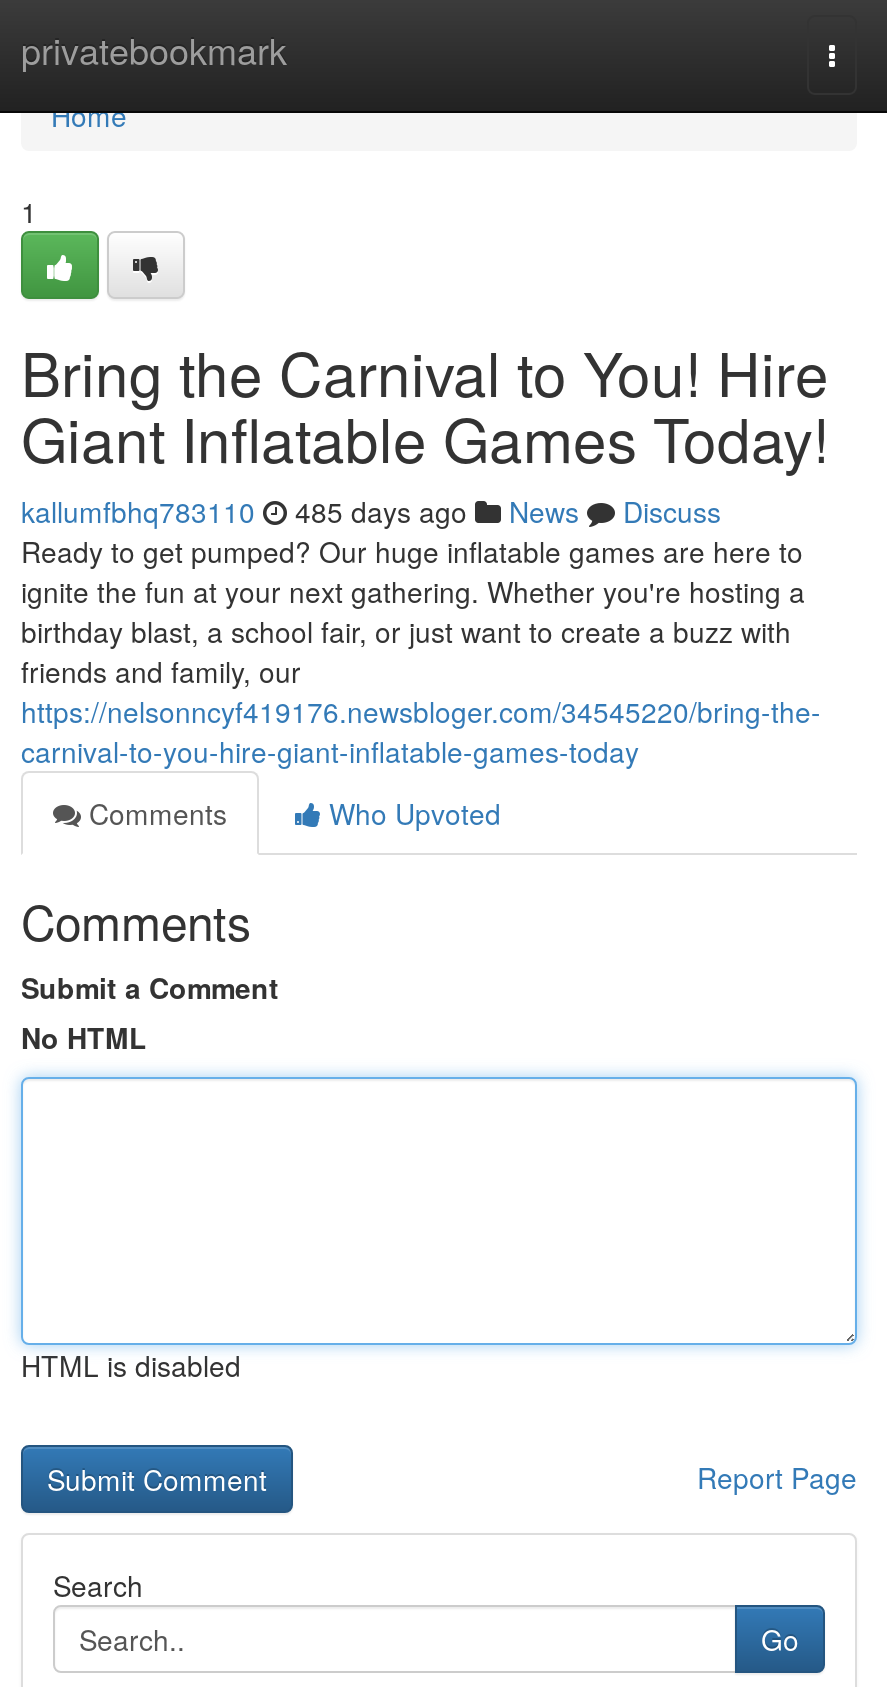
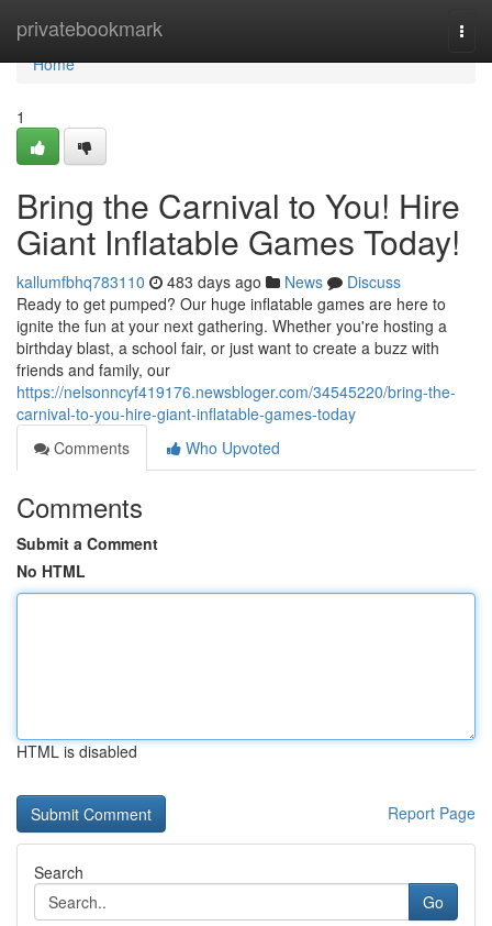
[21,491,721,531] kallumfbhq783110 485 days ago News Discuss -> [16,271,401,293] kallumfbhq783110 483 days ago News Discuss

